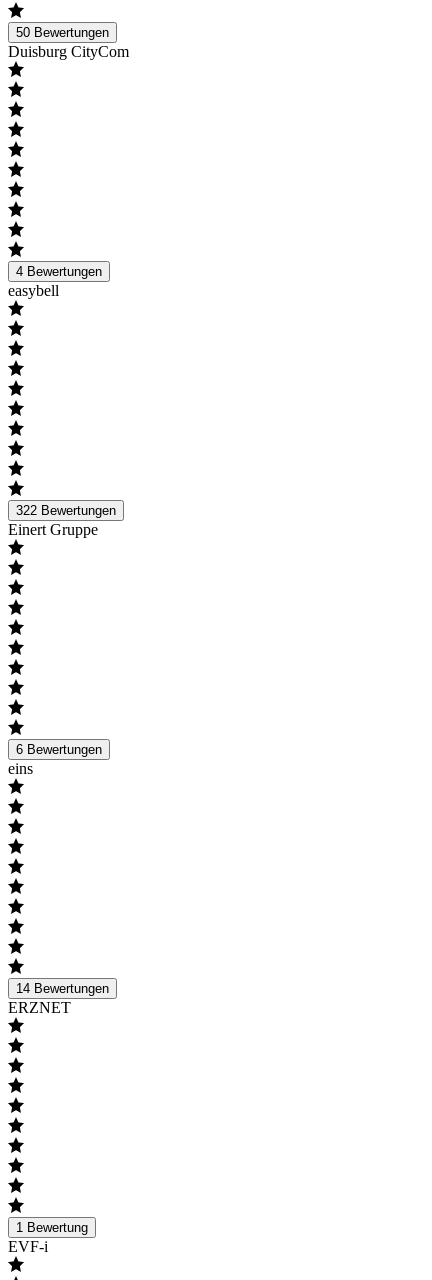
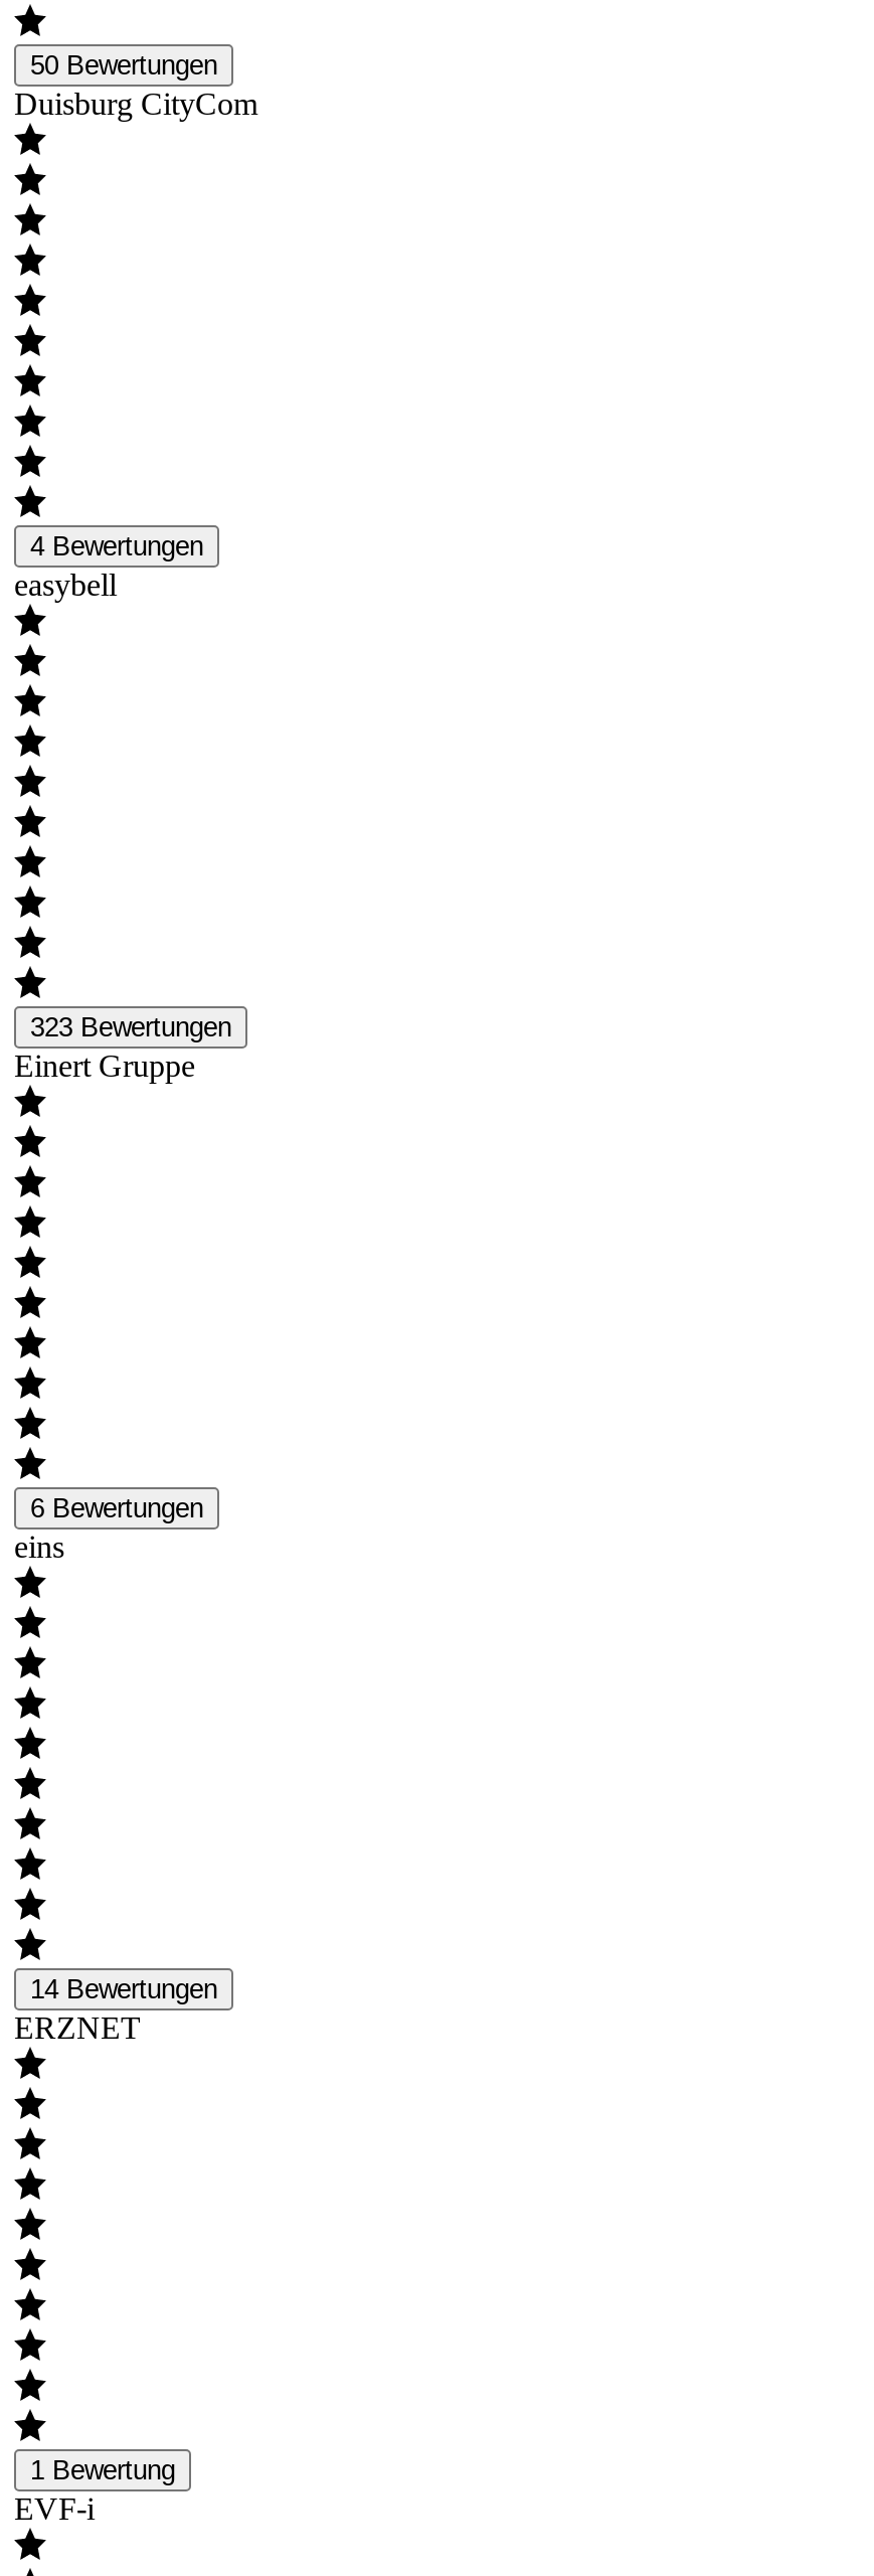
[16,503,116,518] 322 Bewertungen -> [30,1012,231,1042] 323 Bewertungen

